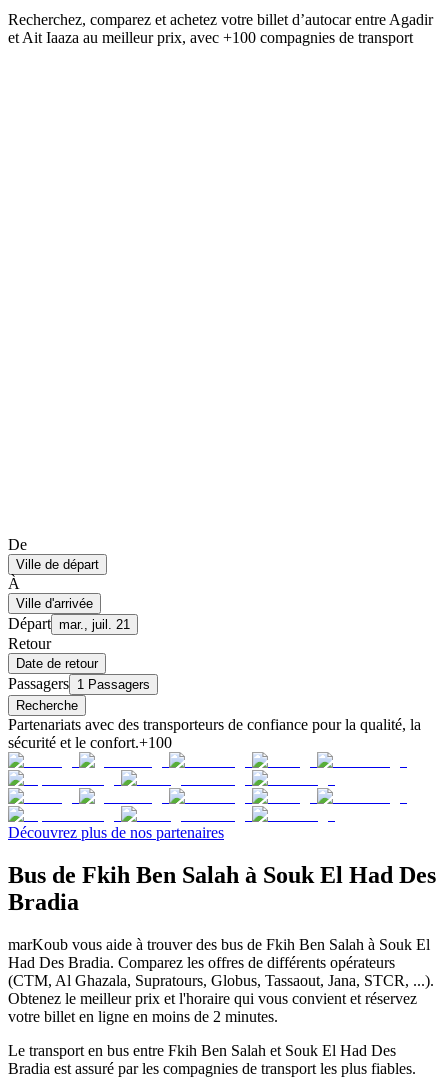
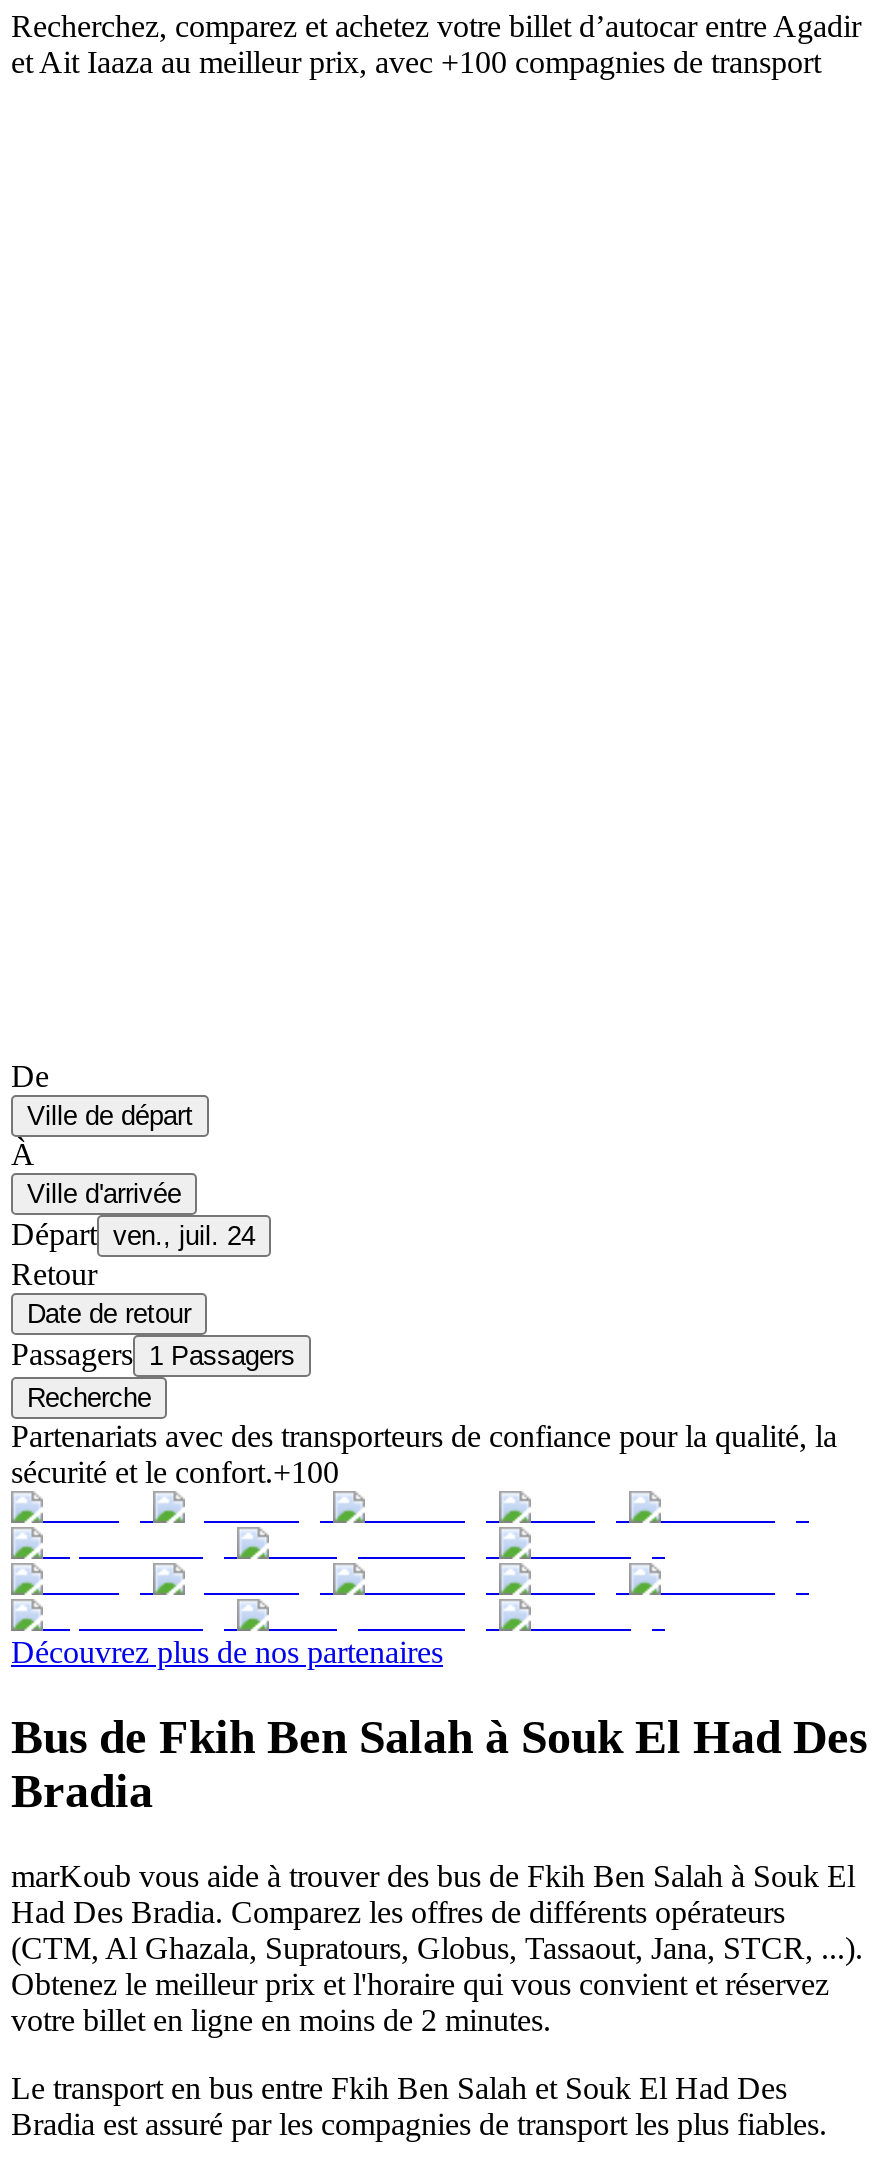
[8,615,130,632] Départ mar., juil. 21 -> [11,1217,255,1251] Départ ven., juil. 24

